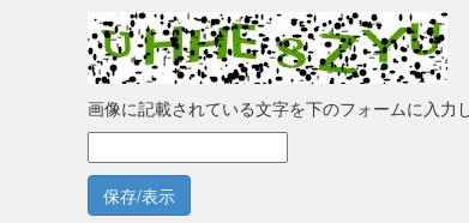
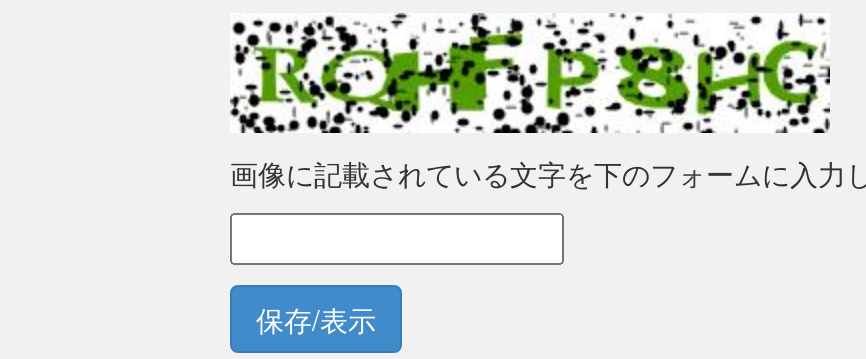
[86,11,449,85] [image] -> [230,11,832,135] [image]

